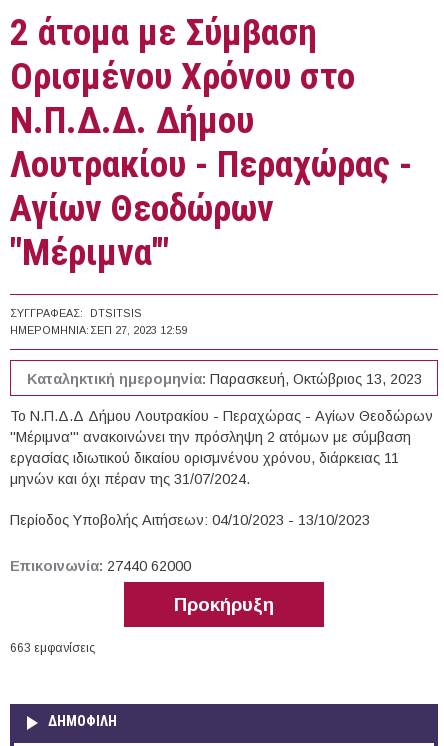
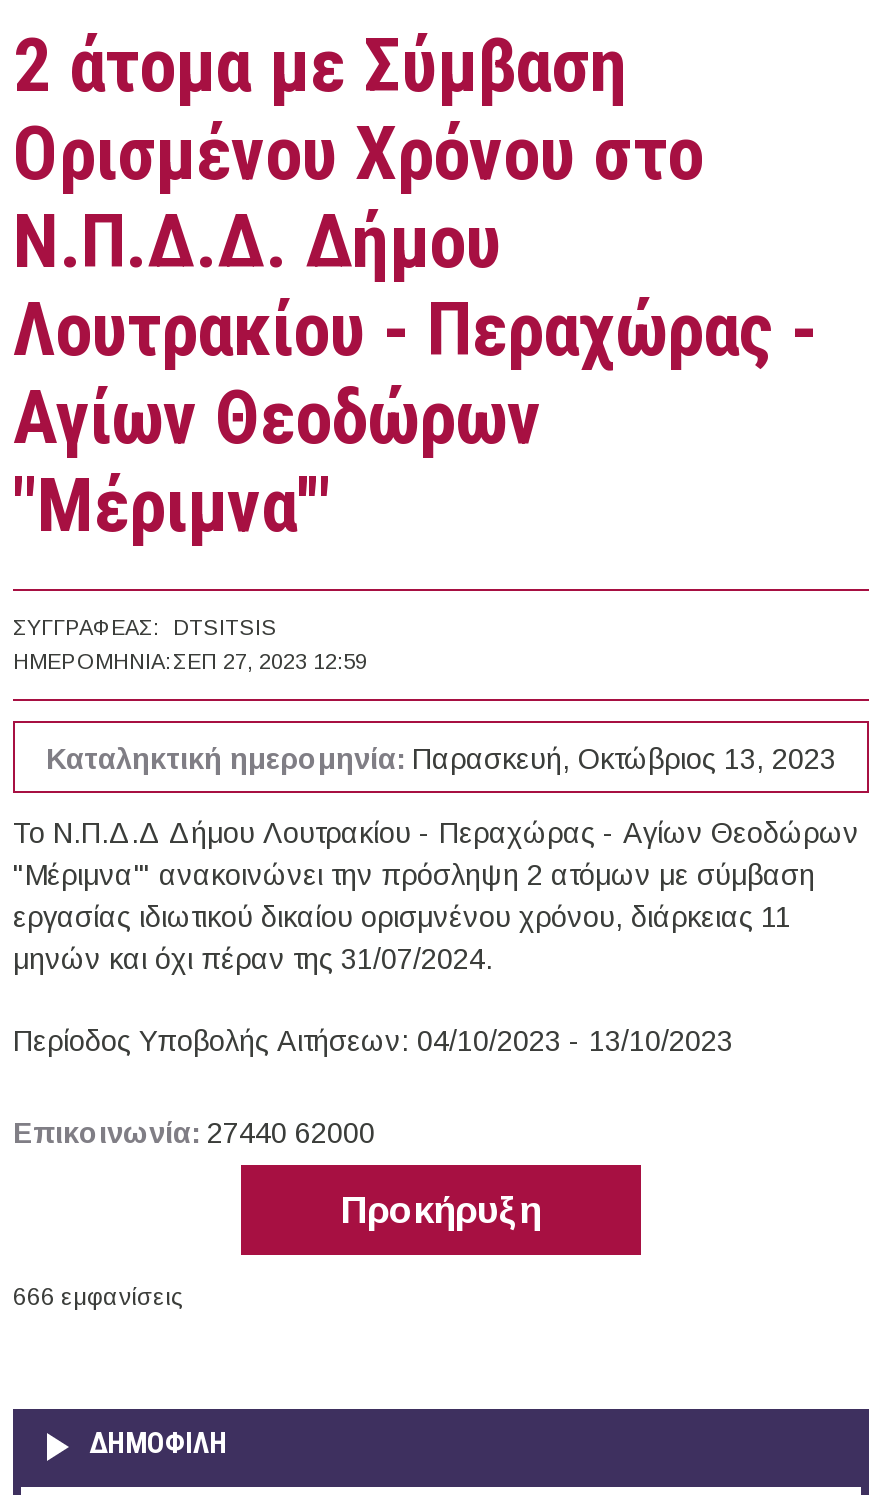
[10,641,95,655] 663 εμφανίσεις -> [13,1283,183,1311] 666 εμφανίσεις

